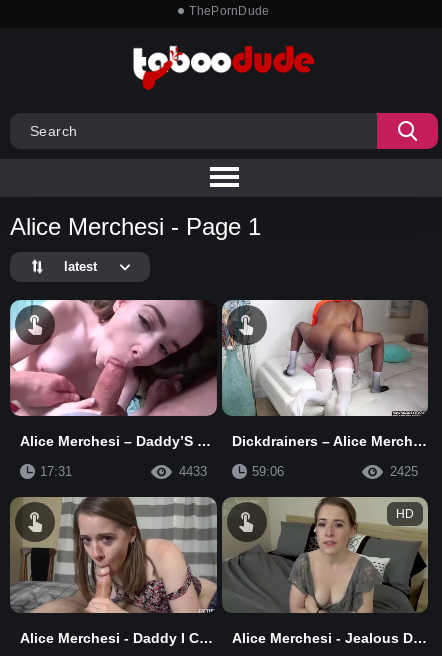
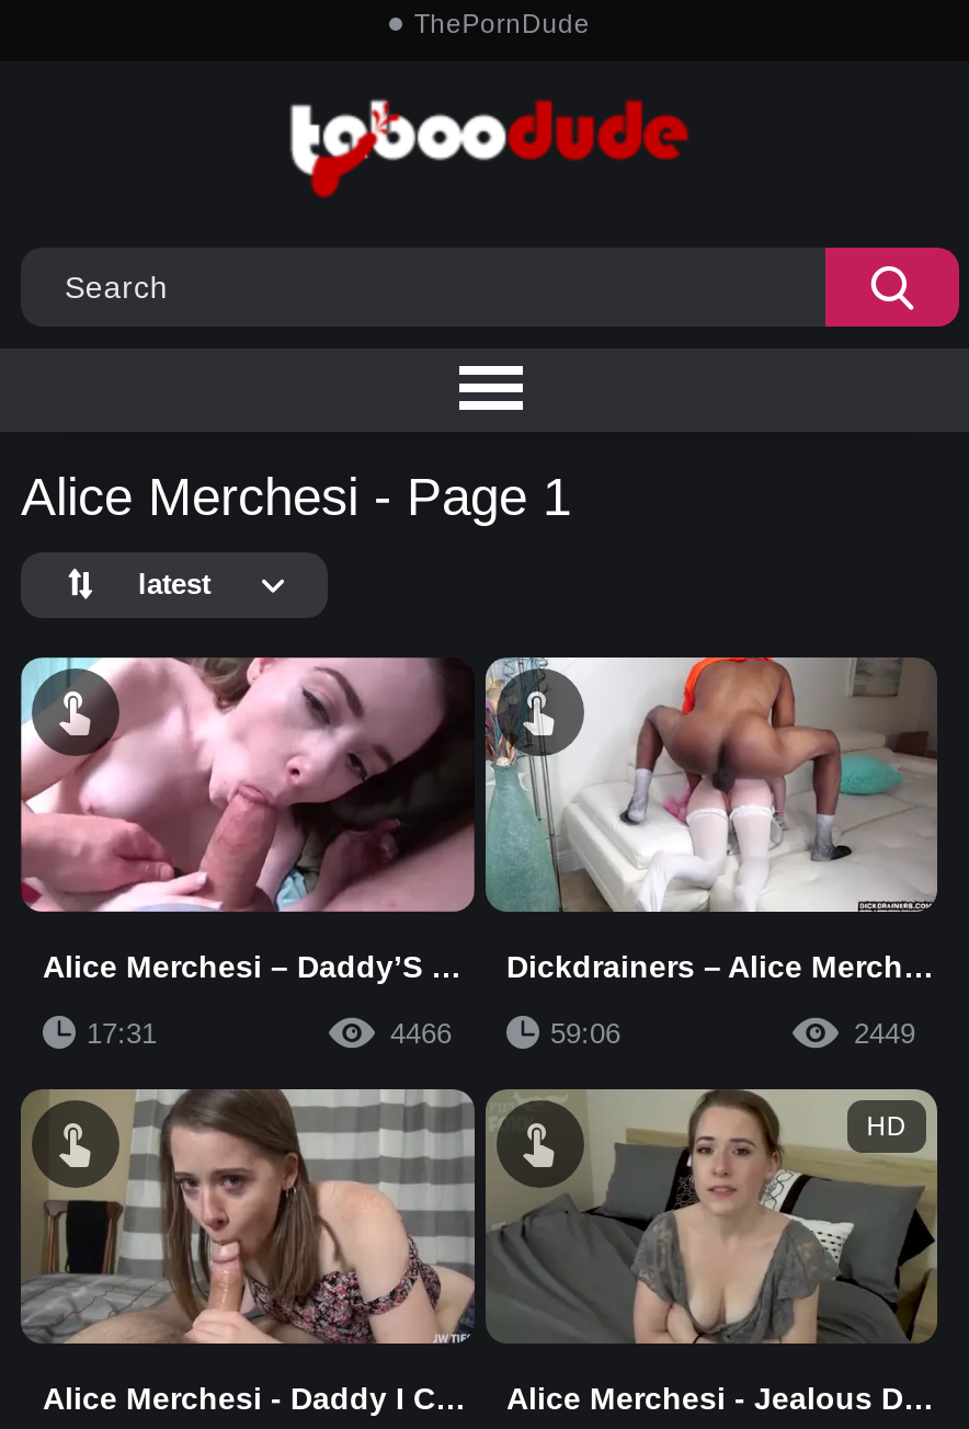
[178,464,206,479] 4433 -> [390,1017,452,1050] 4466
[390,464,418,479] 2425 -> [854,1017,915,1050] 2449

